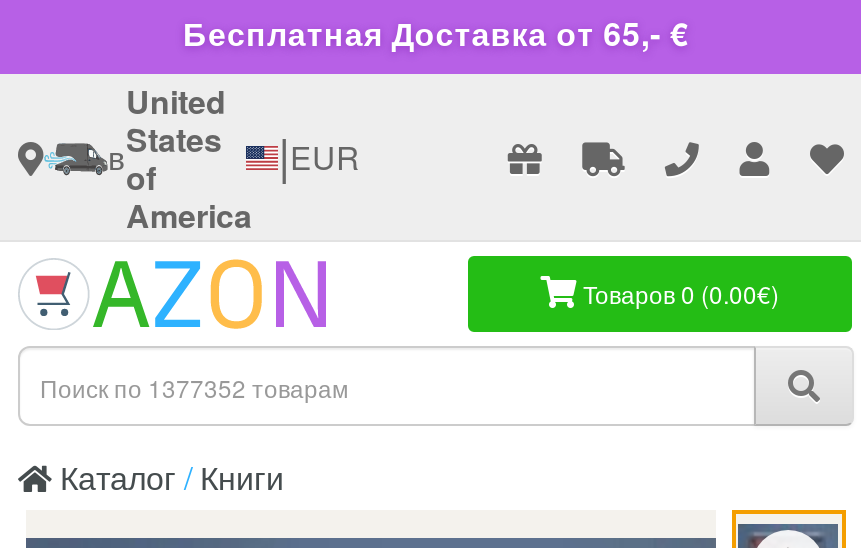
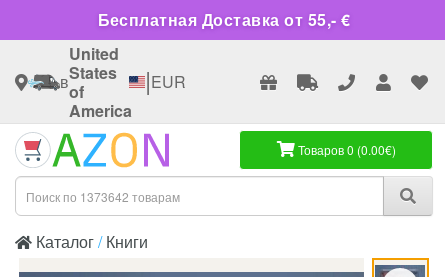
[183,10,689,56] Бесплатная Доставка от 65,- € -> [97,8,350,31] Бесплатная Доставка от 55,- €

